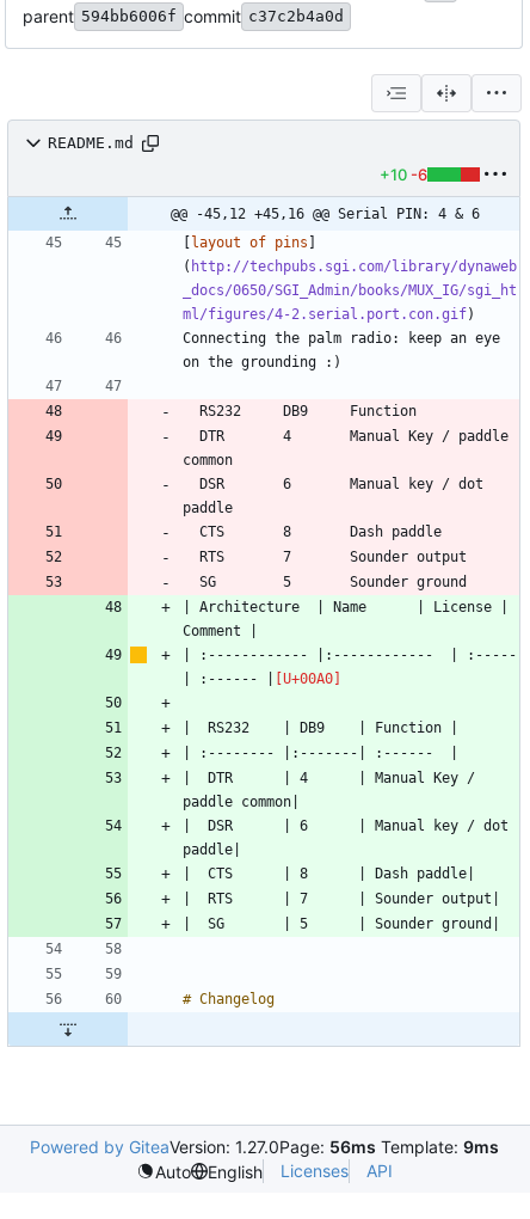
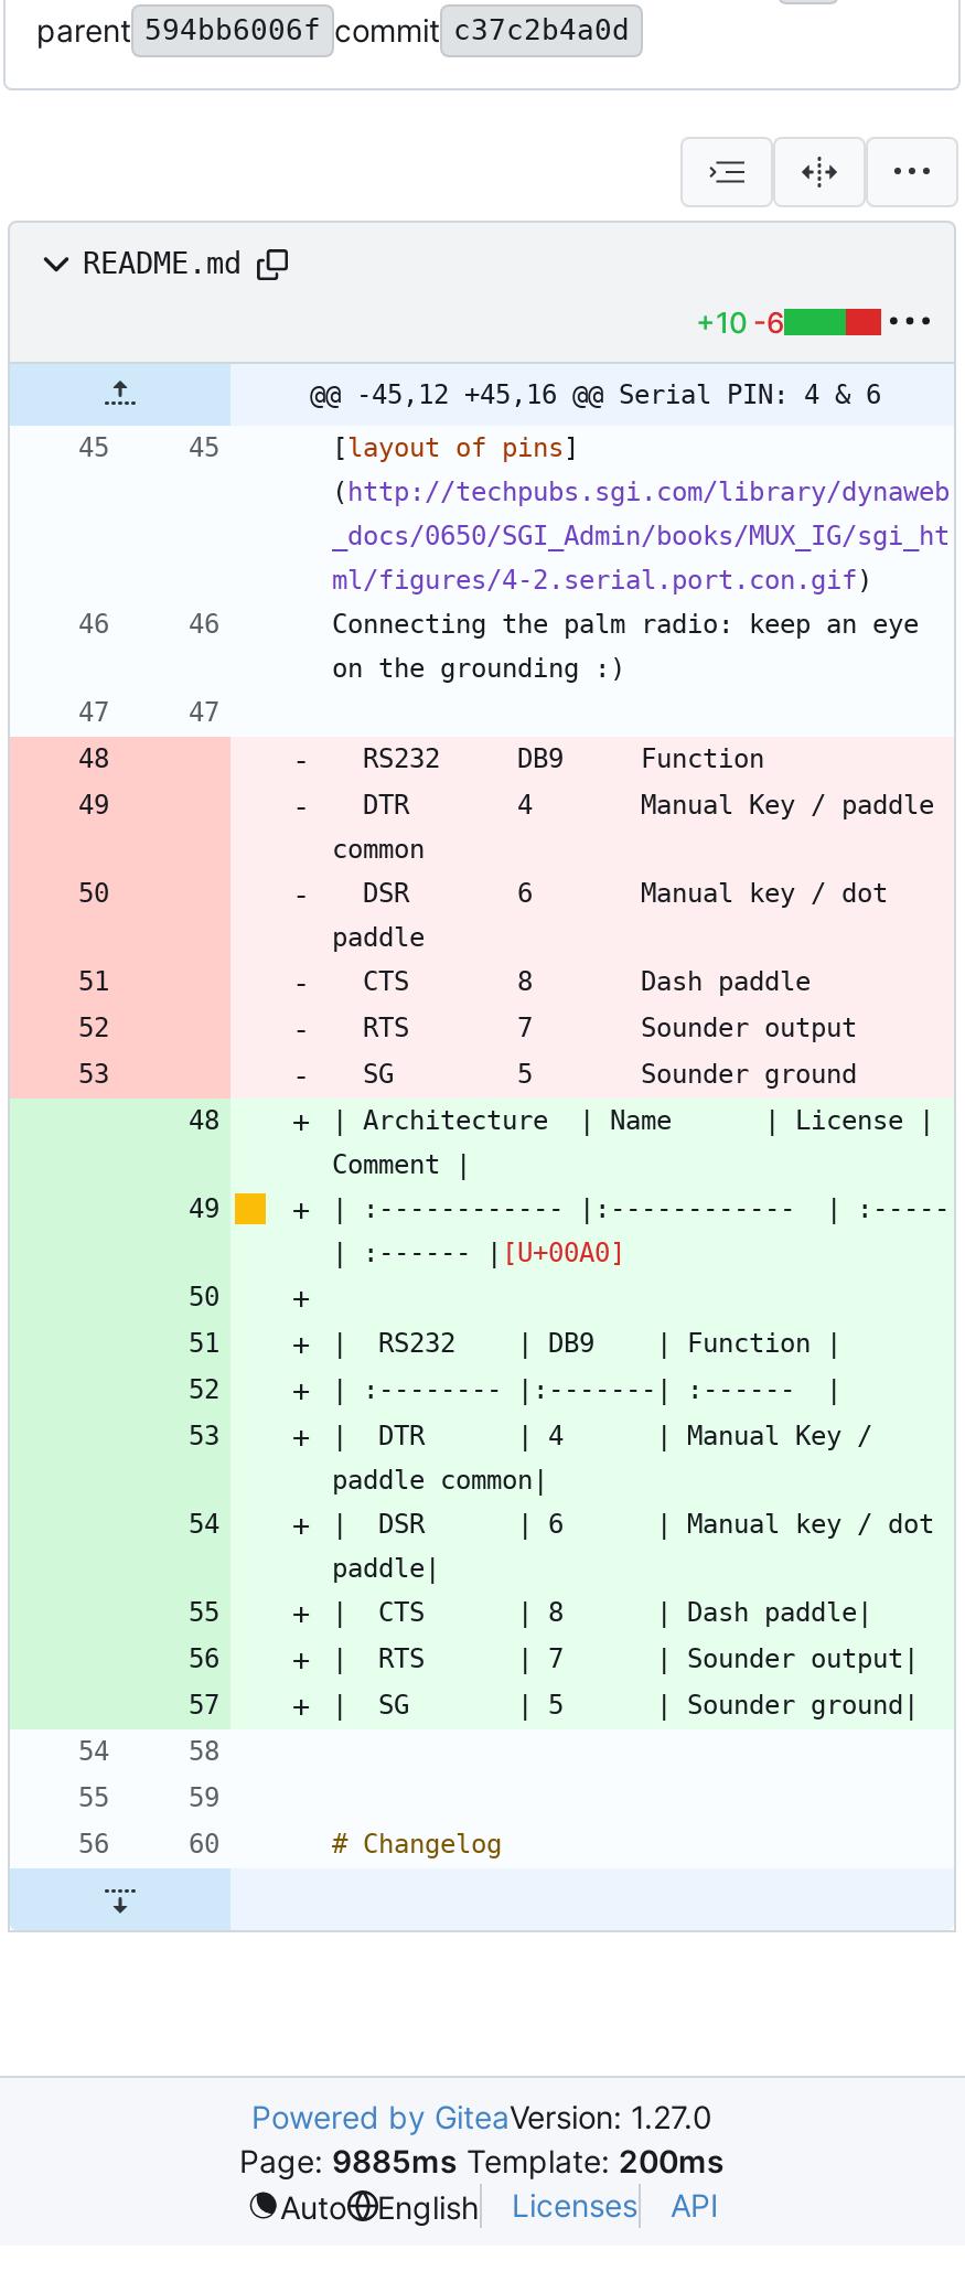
[29,1137,498,1157] Powered by GiteaVersion: 1.27.0Page: 56ms Template: 9ms -> [239,2098,725,2179] Powered by GiteaVersion: 1.27.0 | Page: 9885ms Template: 200ms

